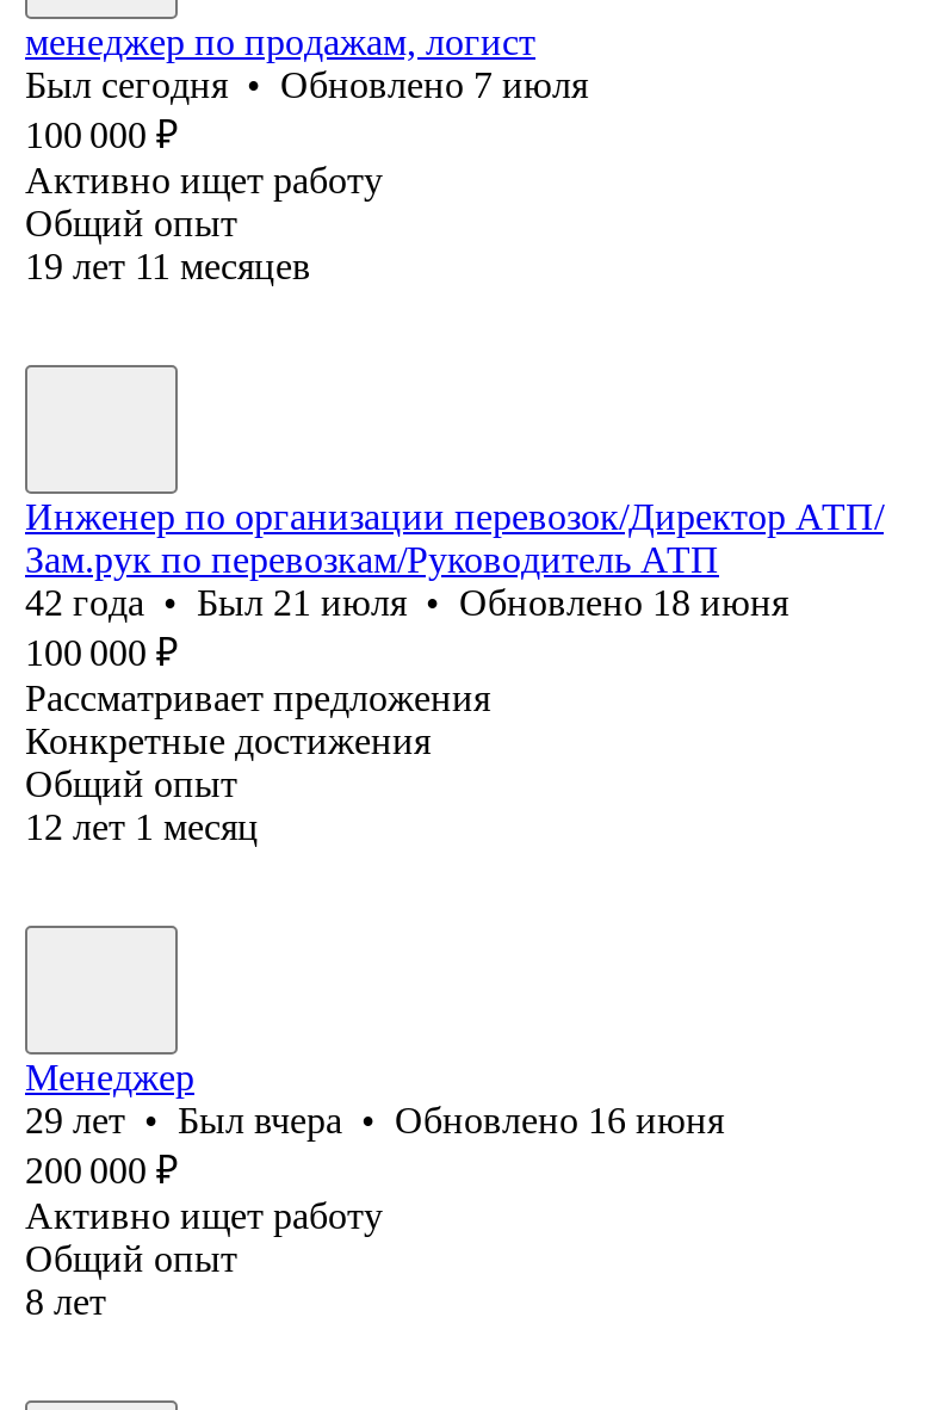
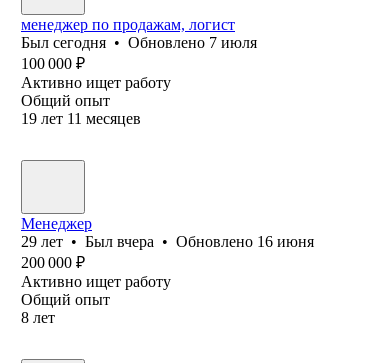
[25,496,884,847] Инженер по организации перевозок/Директор АТП/ | Зам.рук по перевозкам/Руководитель АТП | 42 года • Был 21 июля • Обновлено 18 июня | 100 000 ₽ | Рассматривает предложения | Конкретные достижения | Общий опыт | 12 лет 1 месяц -> none

